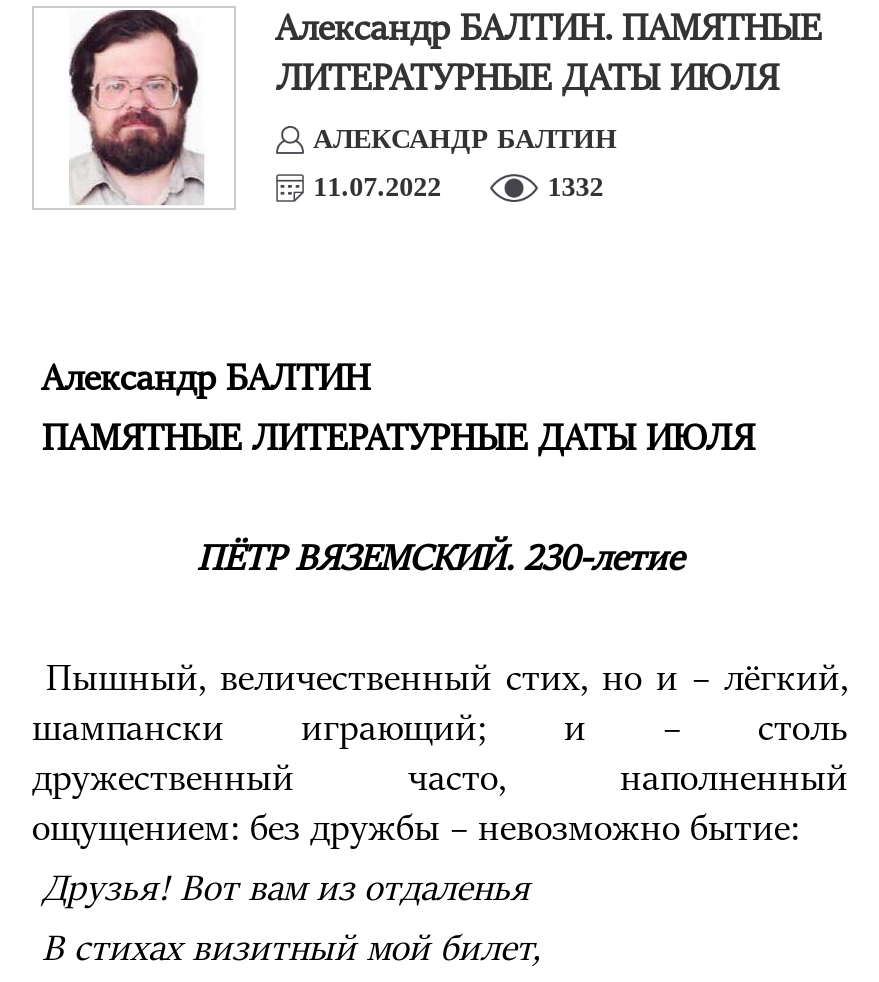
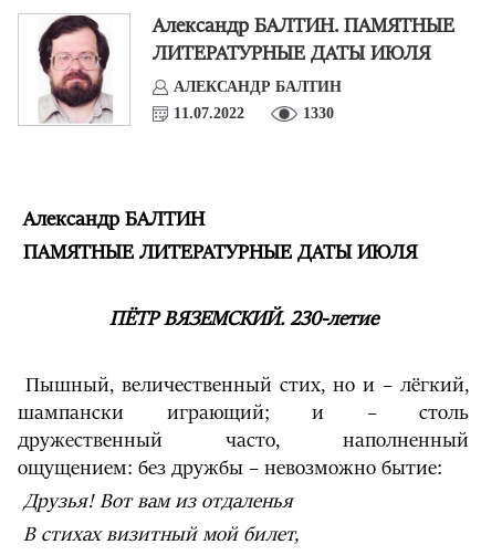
[548,171,604,201] 1332 -> [303,105,334,121] 1330

